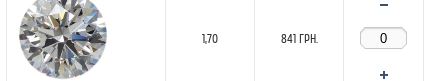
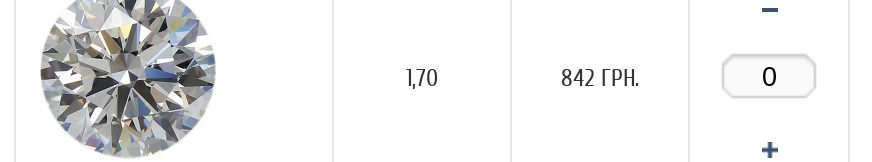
[280,32,317,46] 841 ГРН. -> [561,64,639,92] 842 ГРН.

